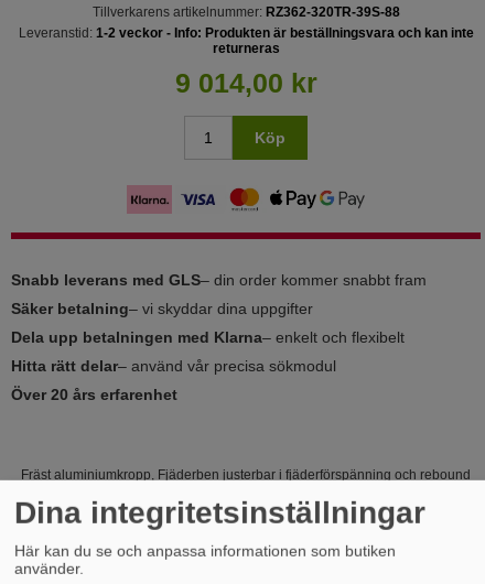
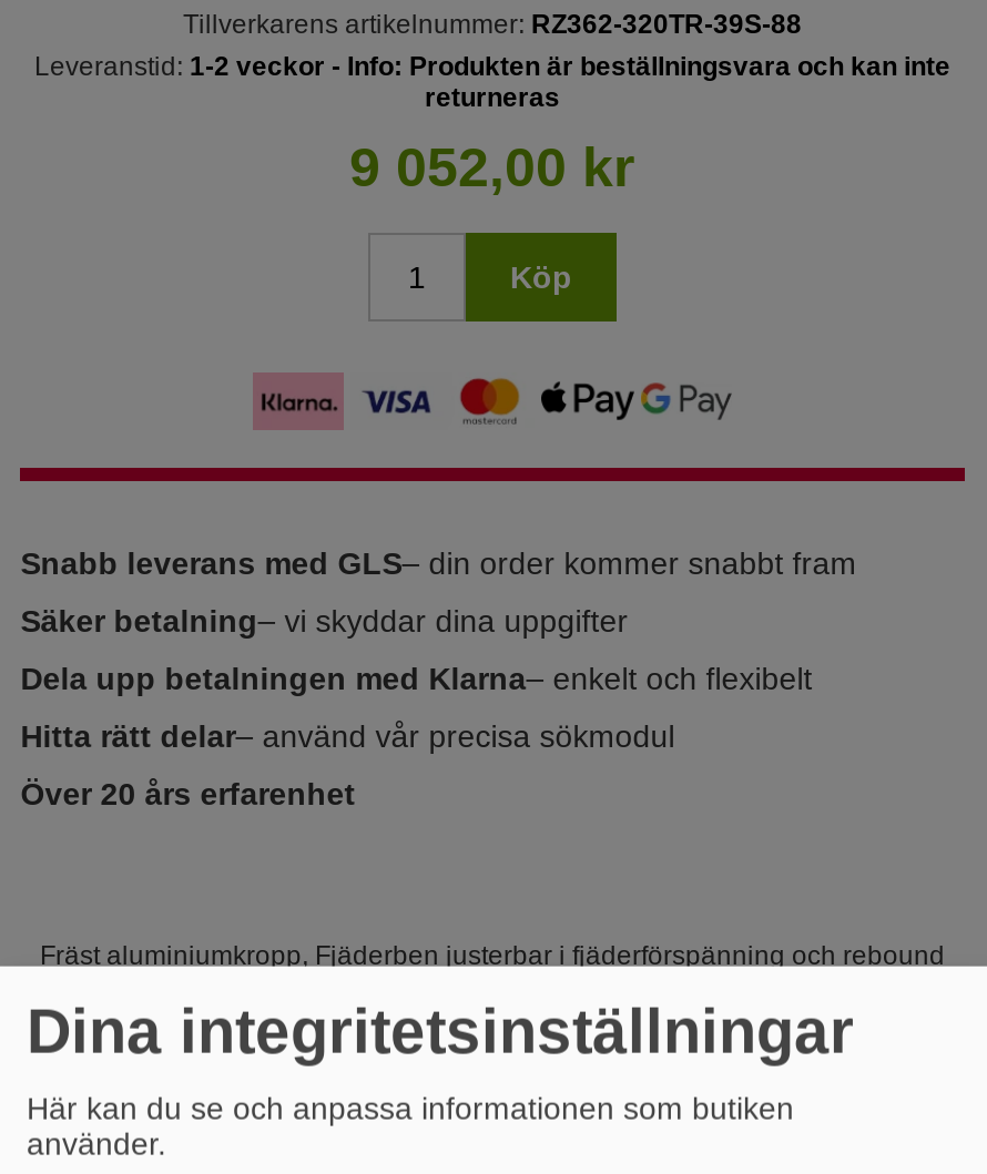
[175,67,317,98] 9 014,00 kr -> [349,134,635,196] 9 052,00 kr

